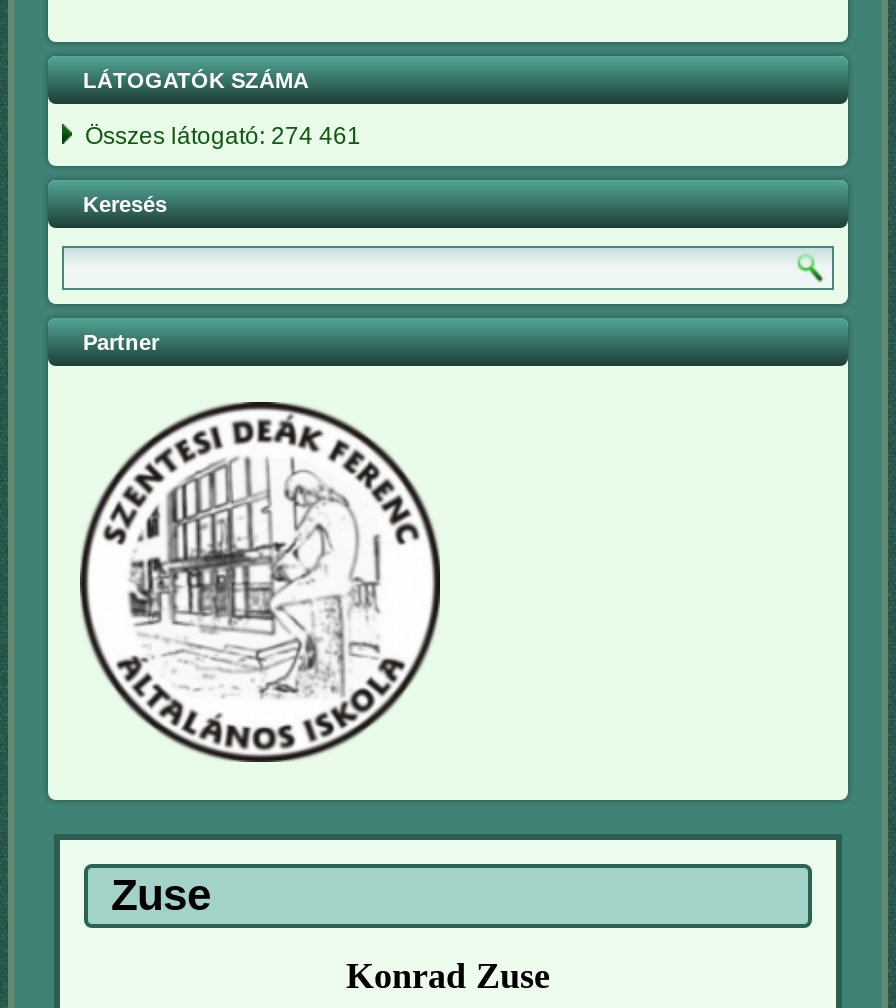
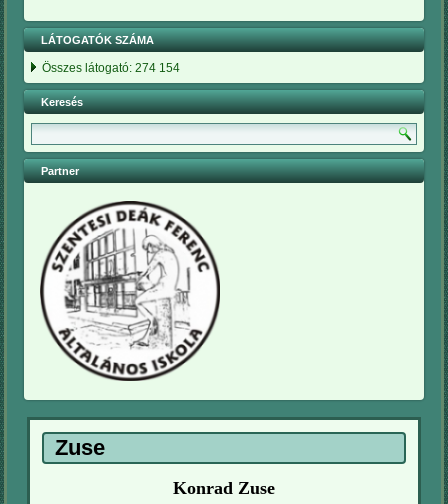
[85,122,361,150] Összes látogató: 274 461 -> [42,61,180,75] Összes látogató: 274 154

